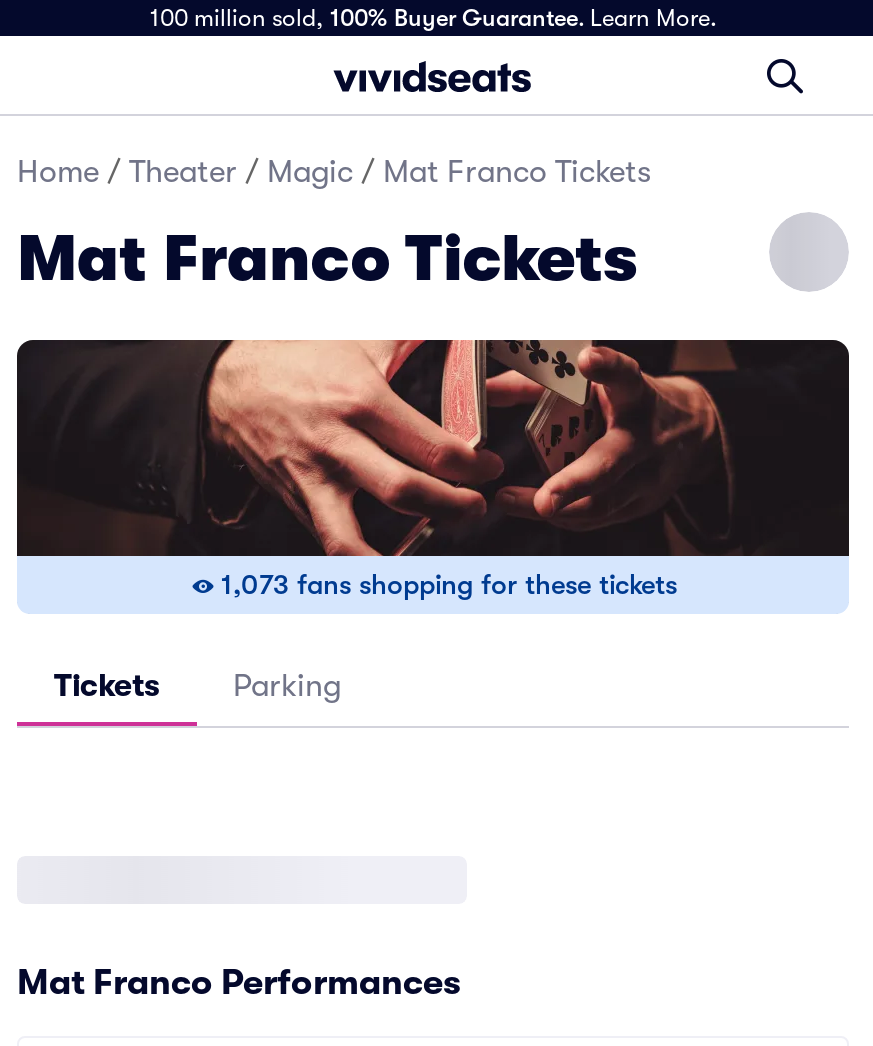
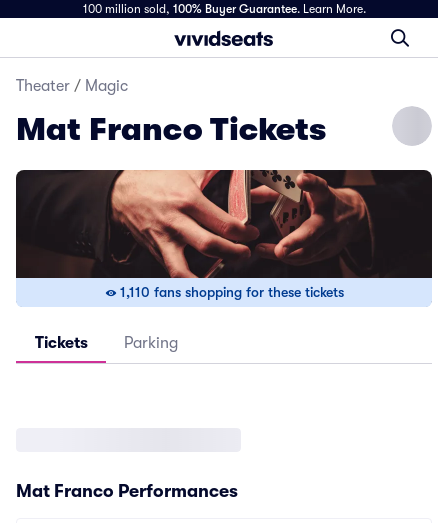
[17,154,651,190] Home / Theater / Magic / Mat Franco Tickets -> [16,77,128,95] Theater / Magic
[221,568,677,600] 1,073 fans shopping for these tickets -> [120,284,344,300] 1,110 fans shopping for these tickets

